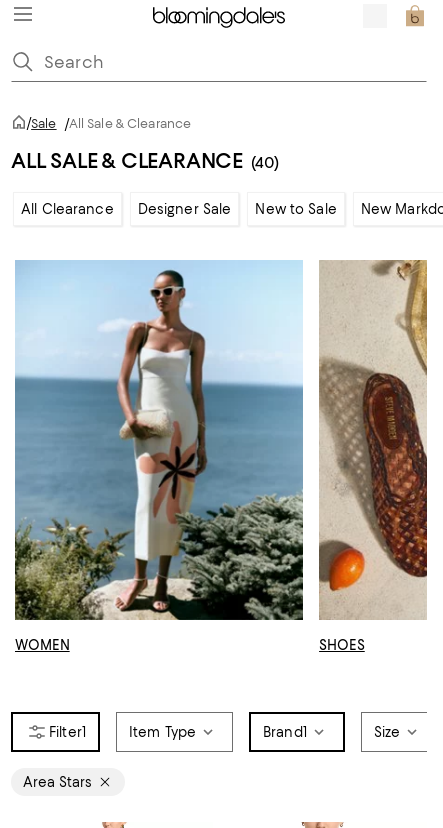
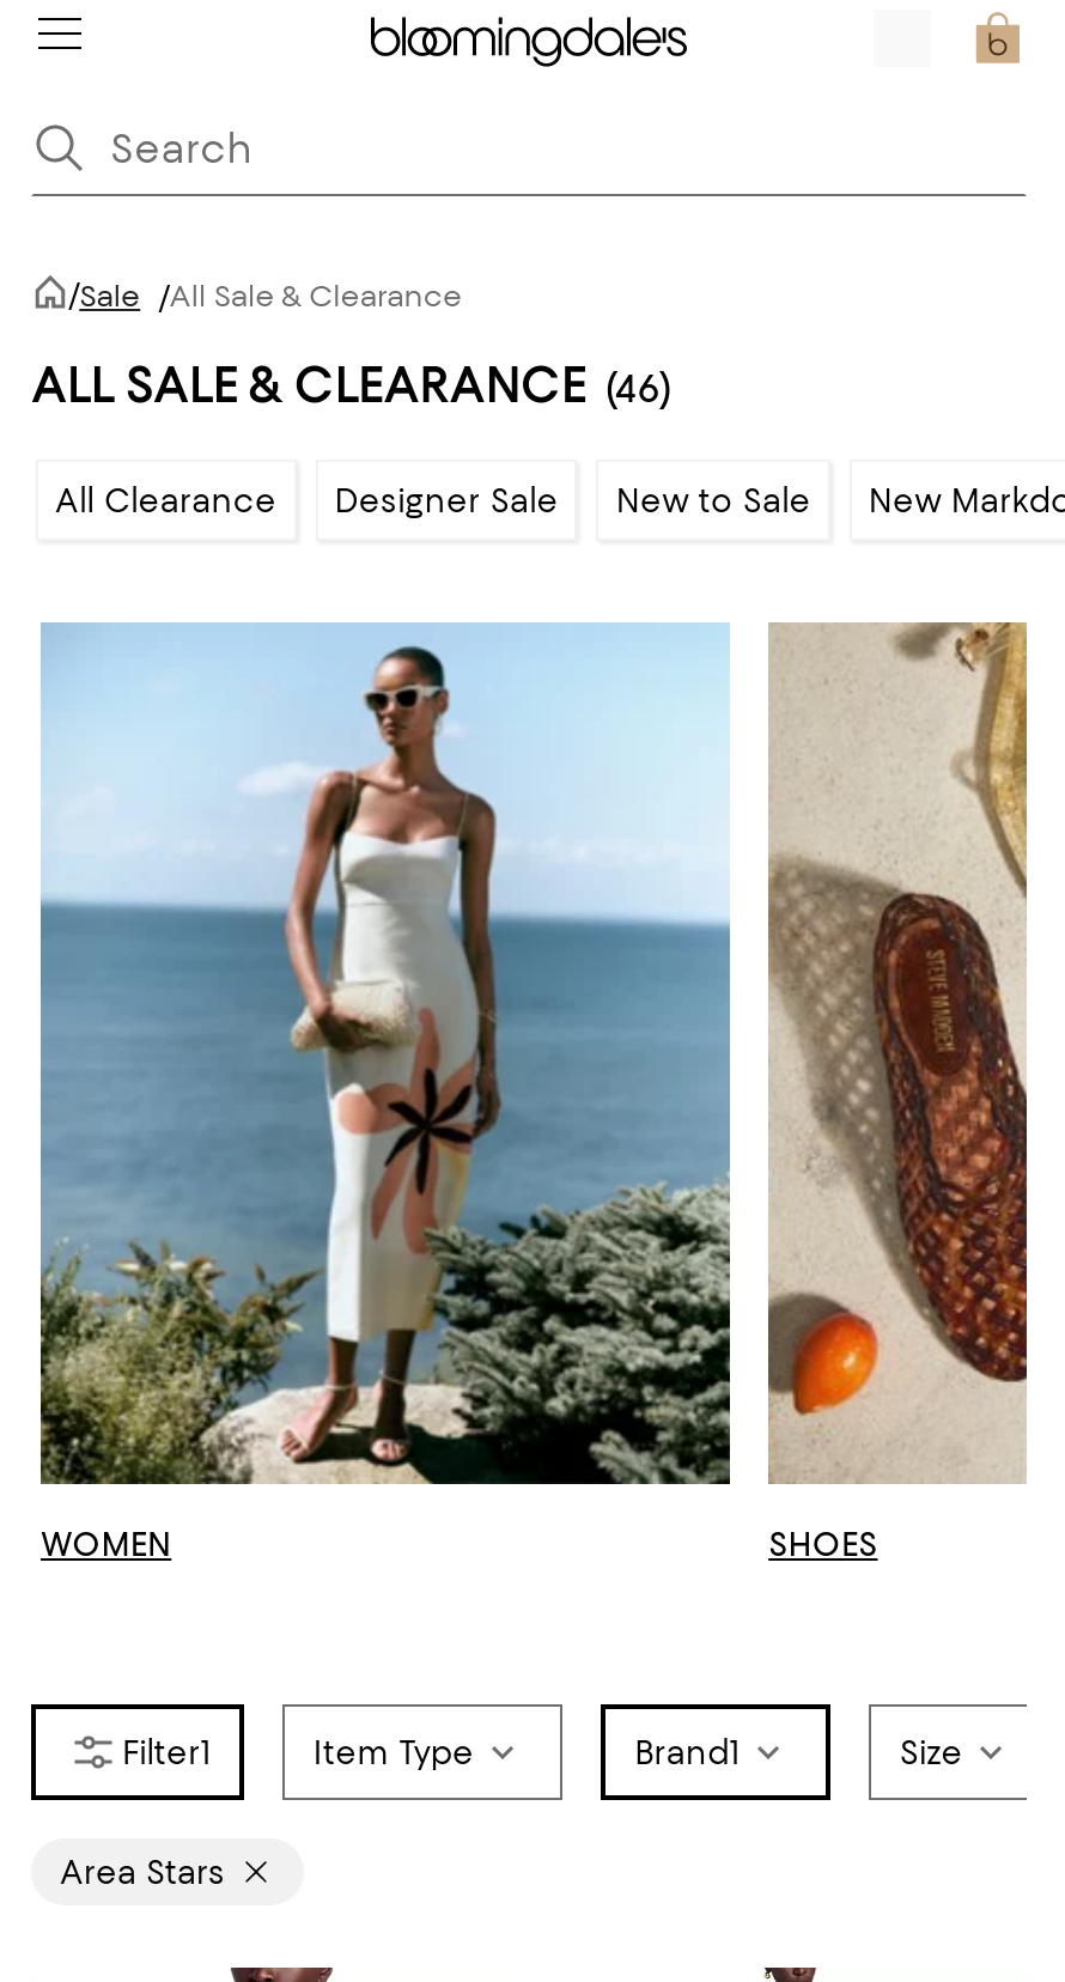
[11,148,280,173] ALL SALE & CLEARANCE (40) -> [31,354,672,414] ALL SALE & CLEARANCE (46)

